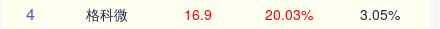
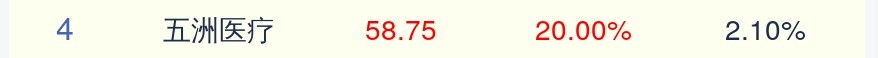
[86,4,400,24] 格科微 | 16.9 | 20.03% | 3.05% -> [163,9,805,49] 五洲医疗 | 58.75 | 20.00% | 2.10%

